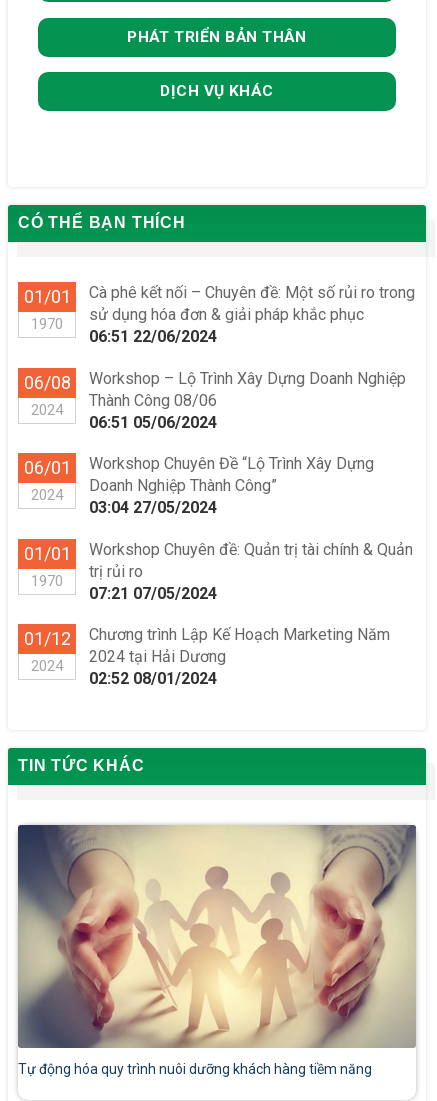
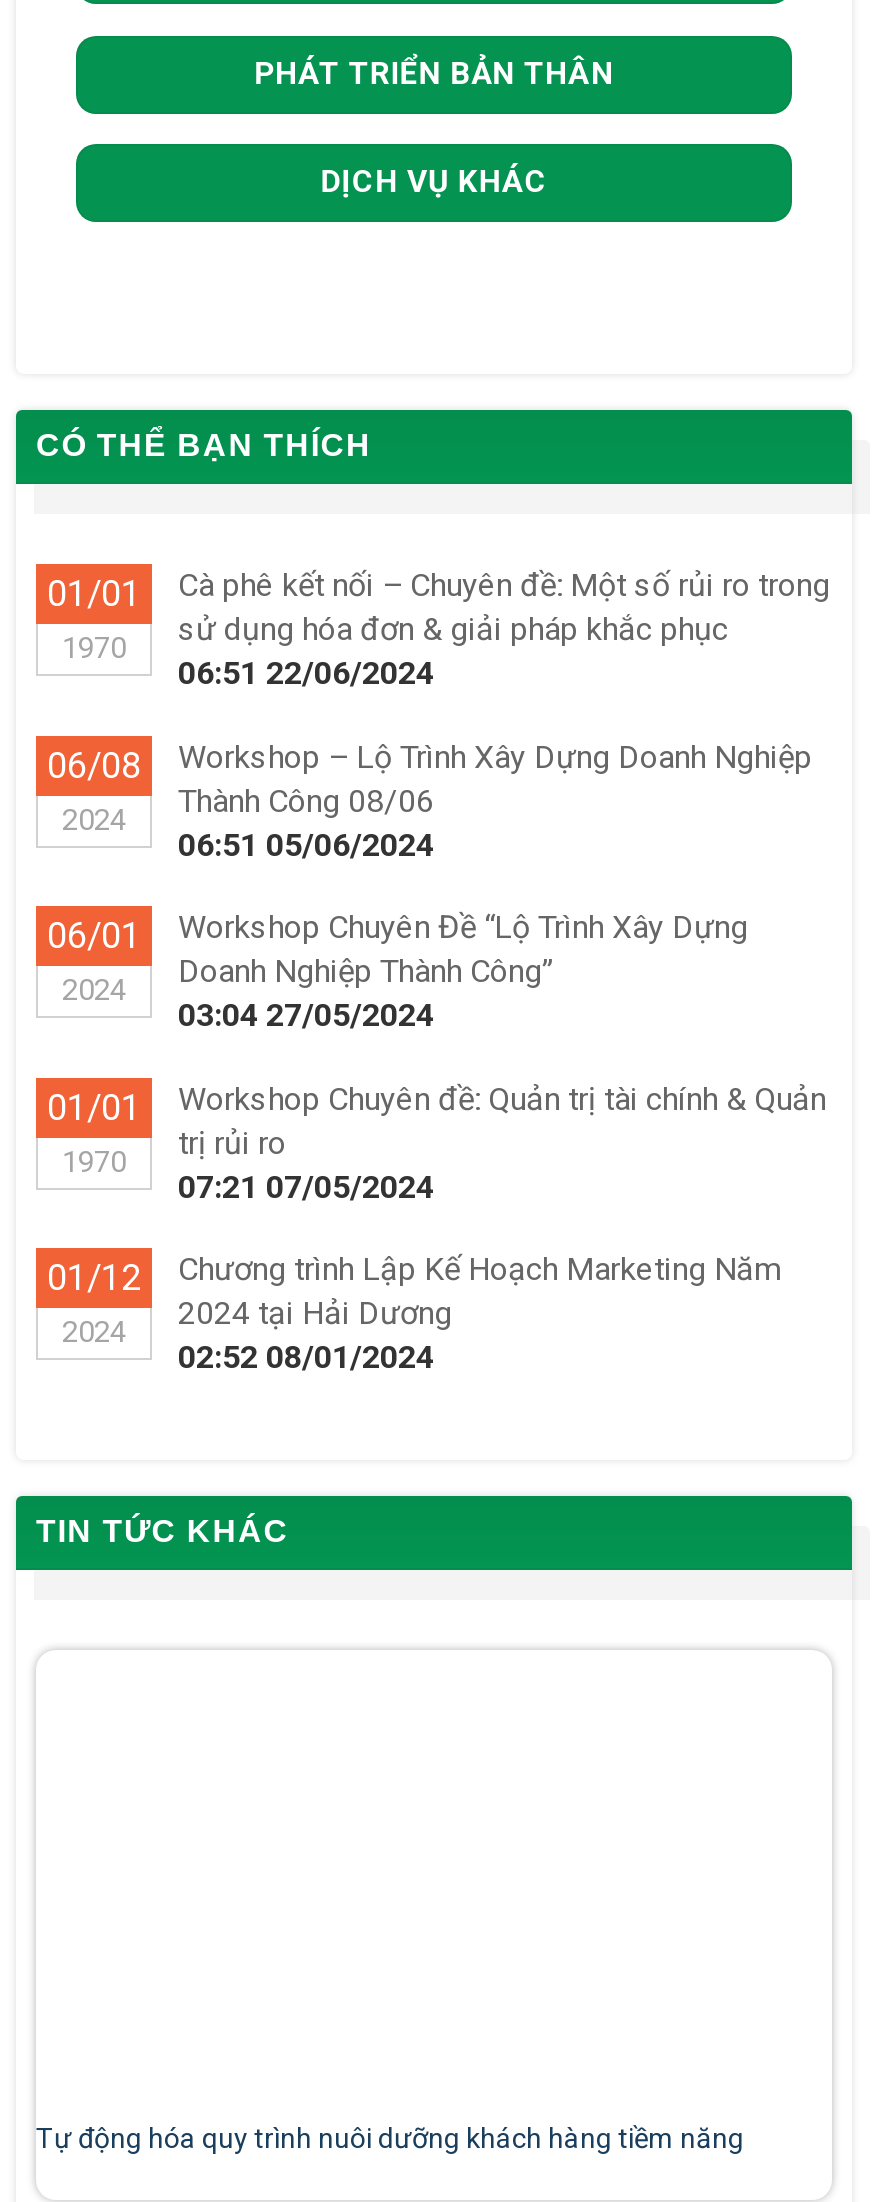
[17,824,417,1049] [image] -> none

